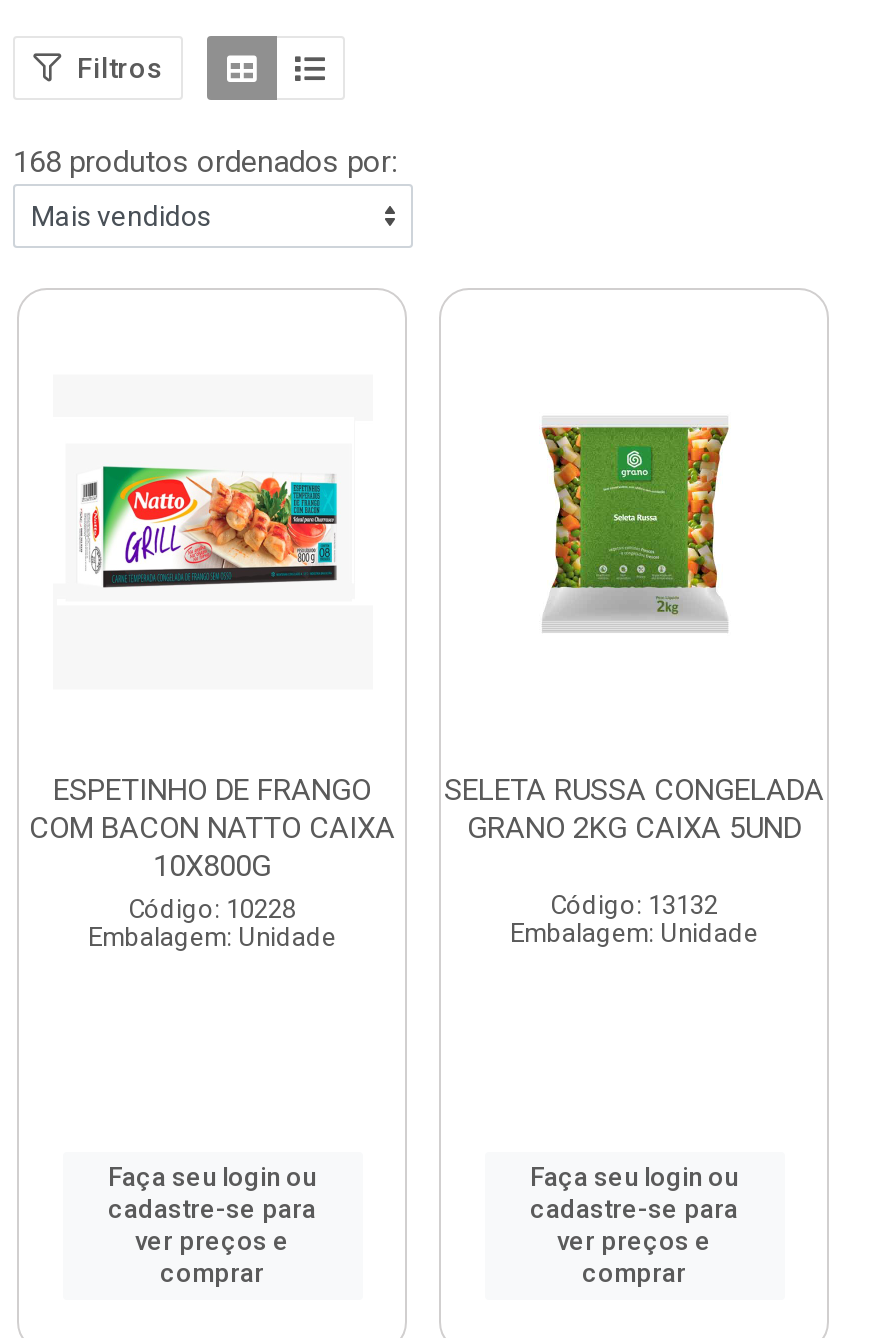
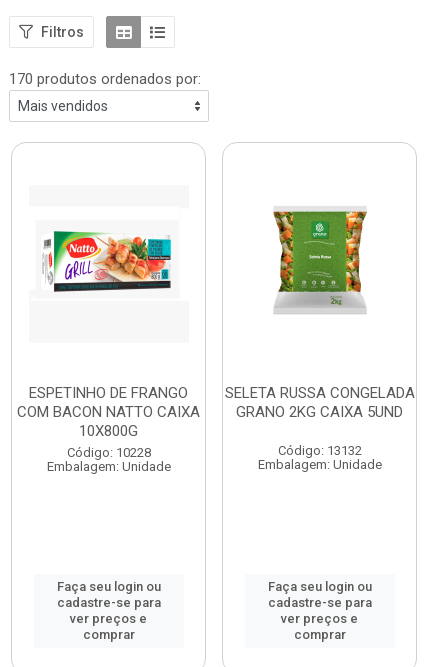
[13,144,397,180] 168 produtos ordenados por: -> [9,70,201,88] 170 produtos ordenados por:

